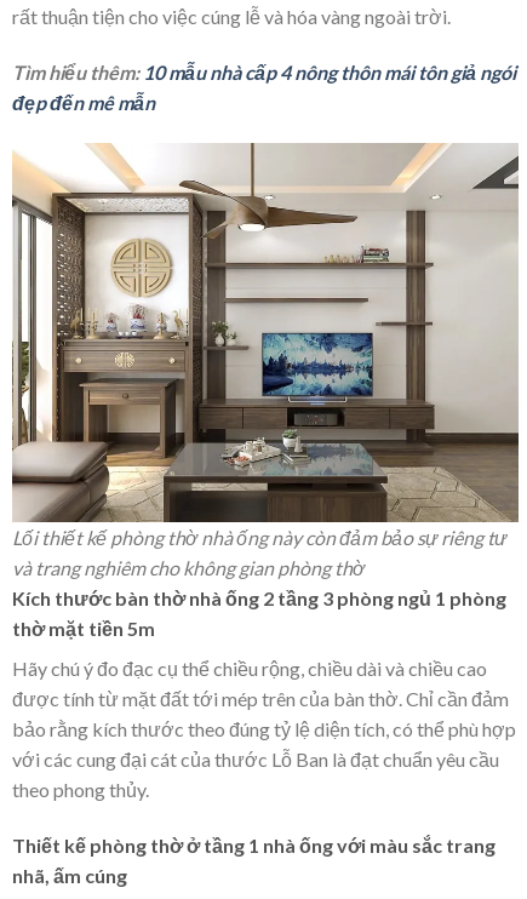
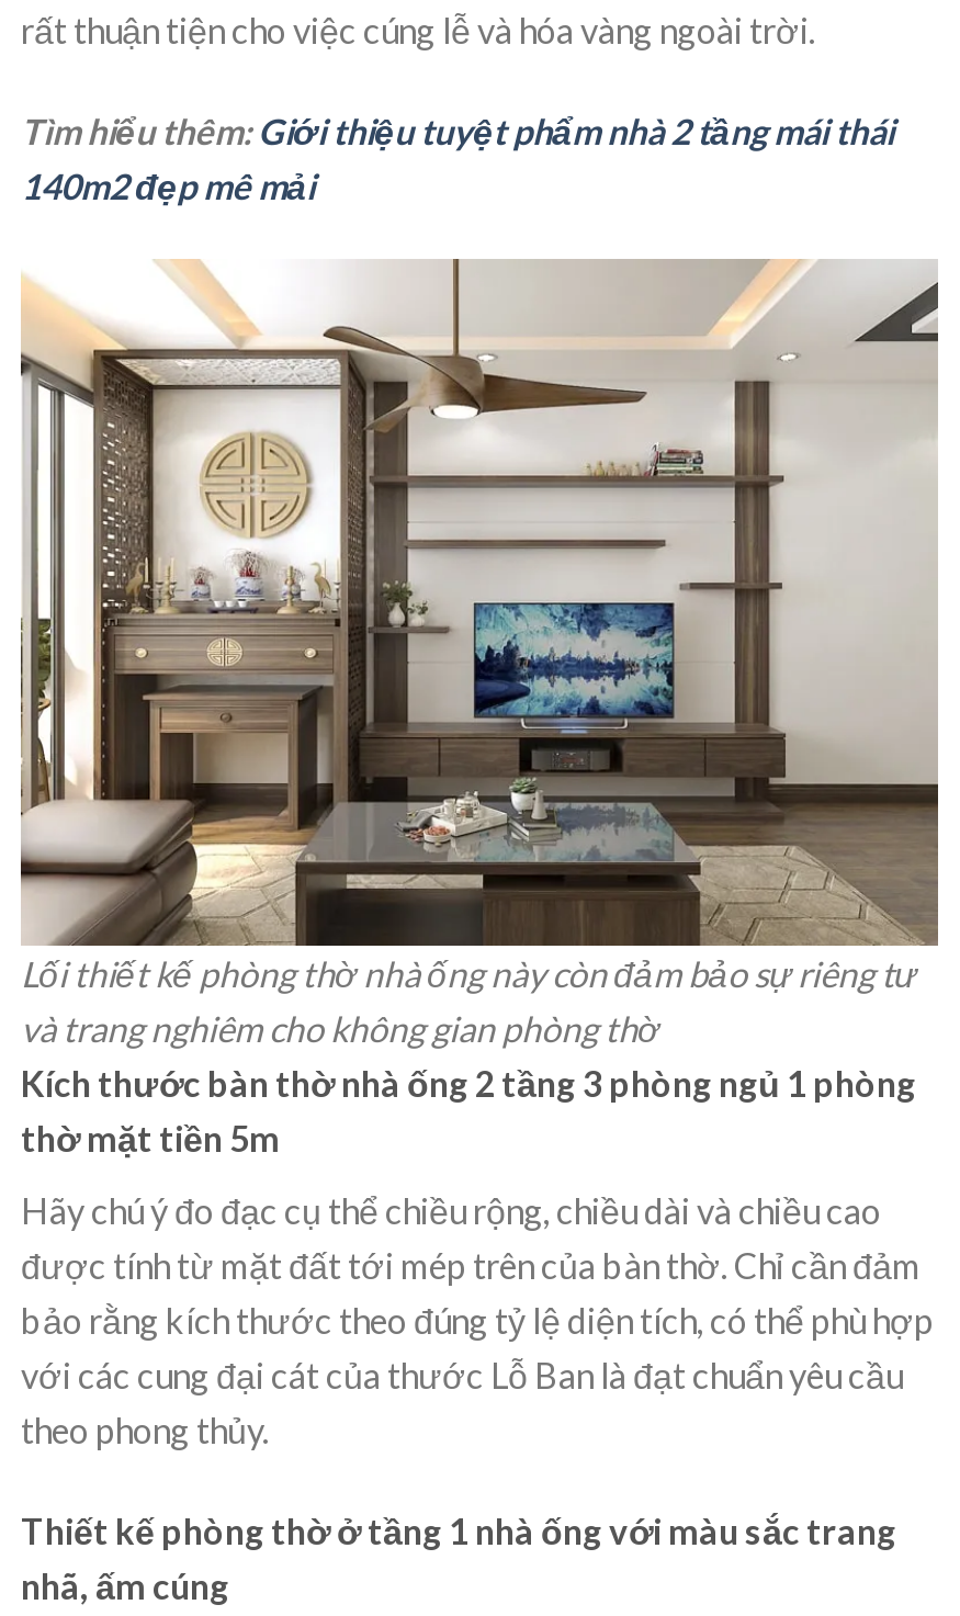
[12,61,516,114] Tìm hiểu thêm: 10 mẫu nhà cấp 4 nông thôn mái tôn giả ngói | đẹp đến mê mẫn -> [21,110,894,206] Tìm hiểu thêm: Giới thiệu tuyệt phẩm nhà 2 tầng mái thái | 140m2 đẹp mê mải

